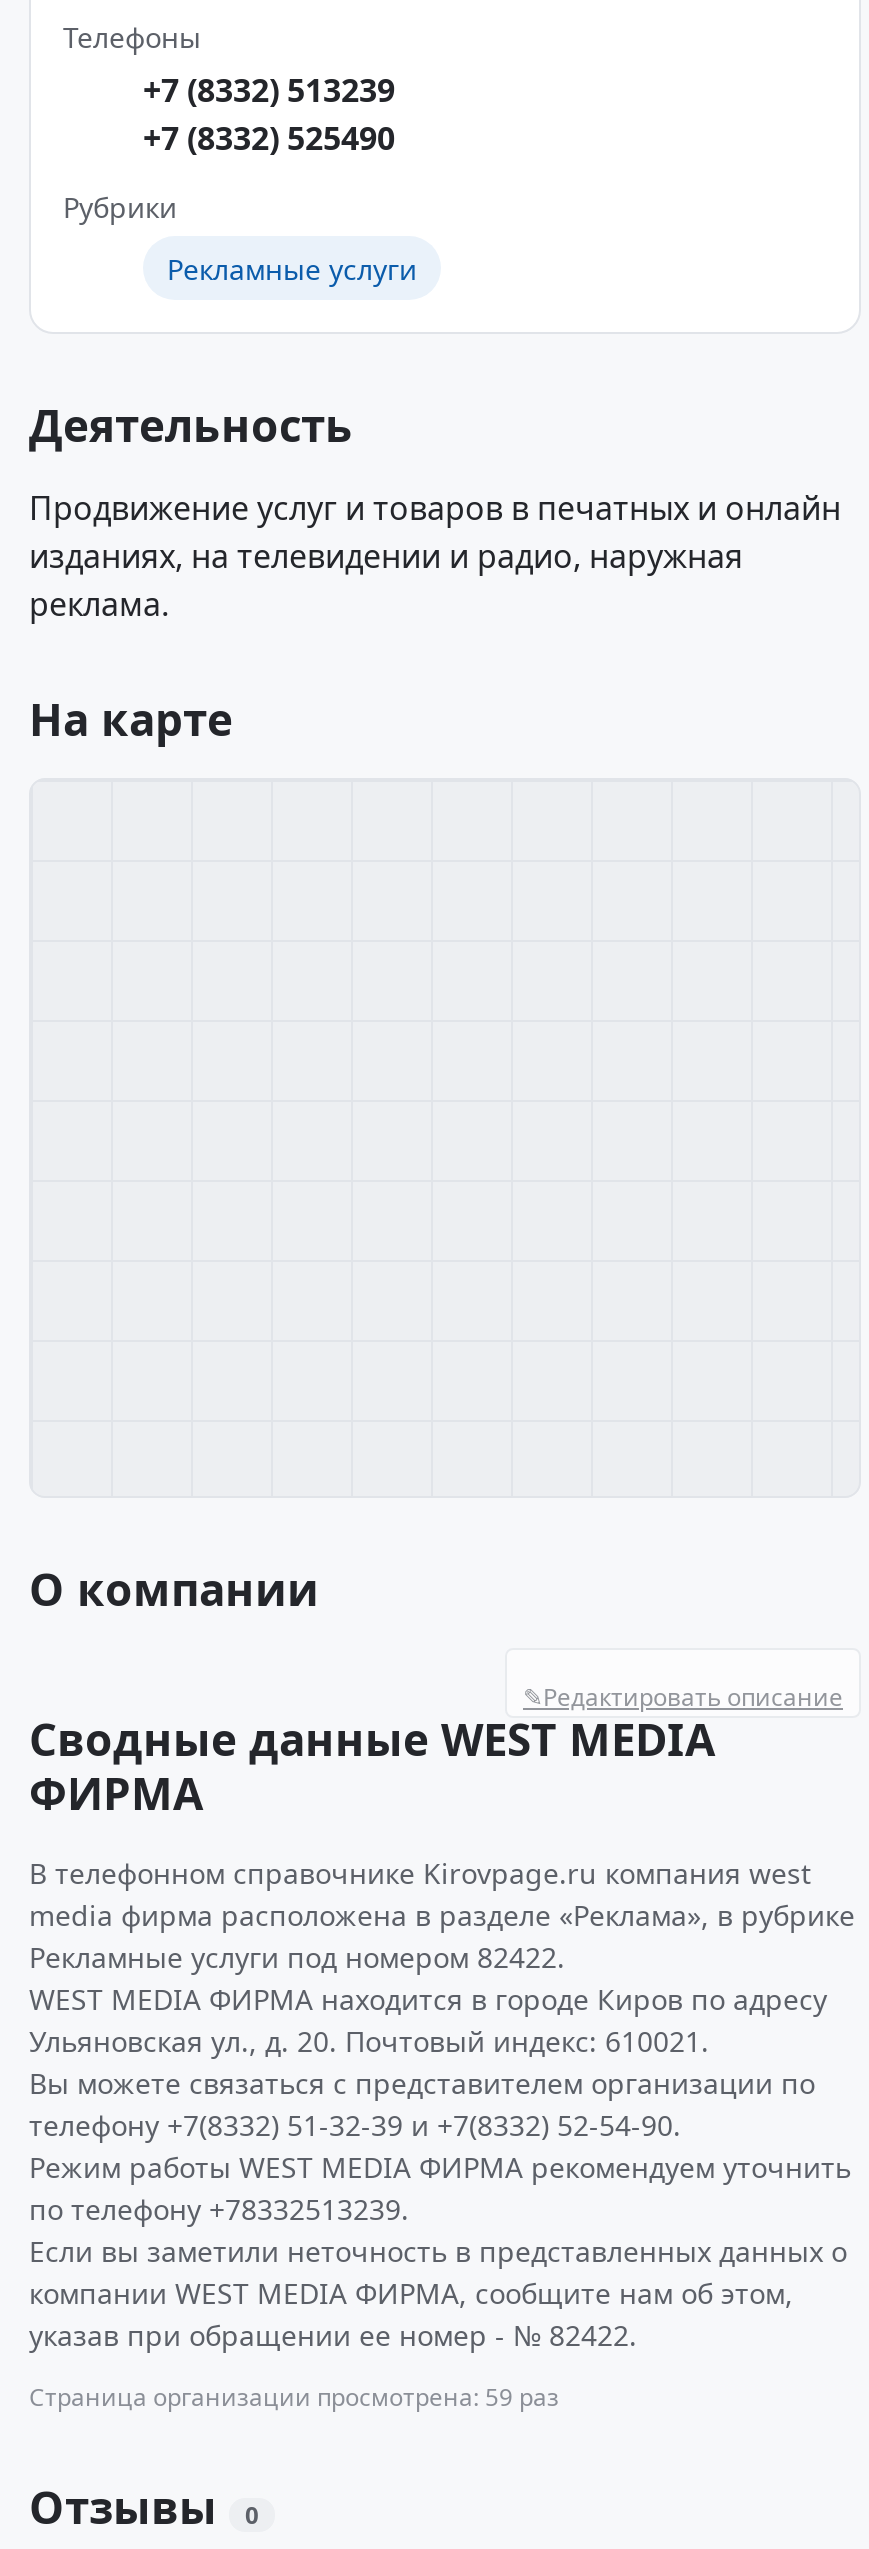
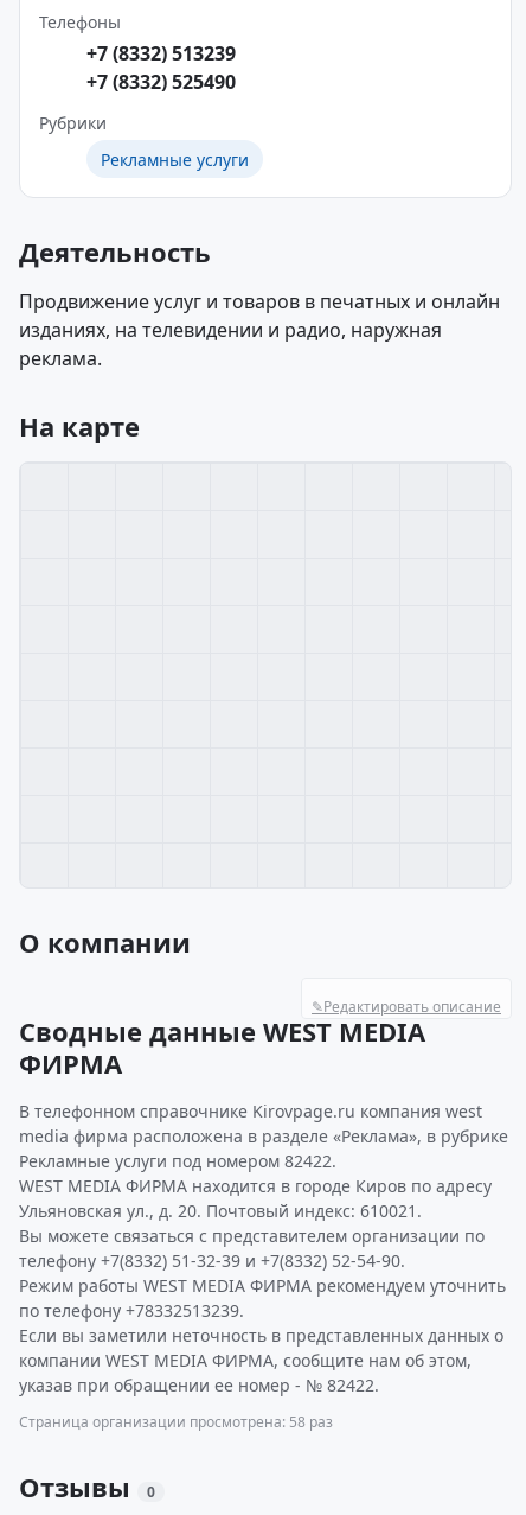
[29,2380,559,2414] Страница организации просмотрена: 59 раз -> [19,1412,333,1432] Страница организации просмотрена: 58 раз

